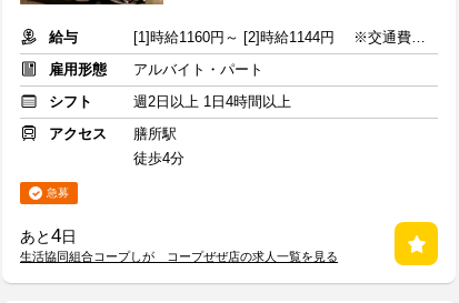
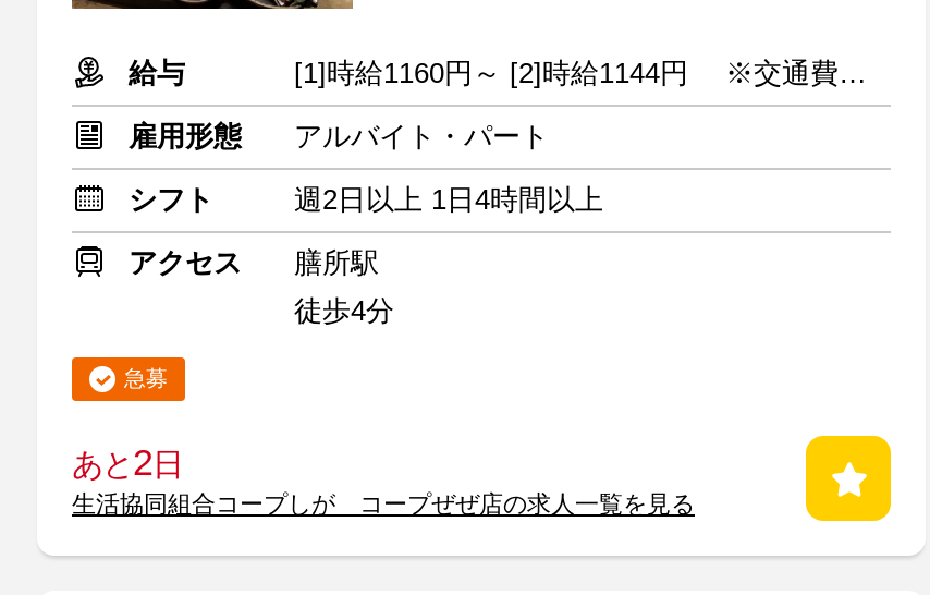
[20,225,77,247] あと4日 -> [72,443,183,484] あと2日

